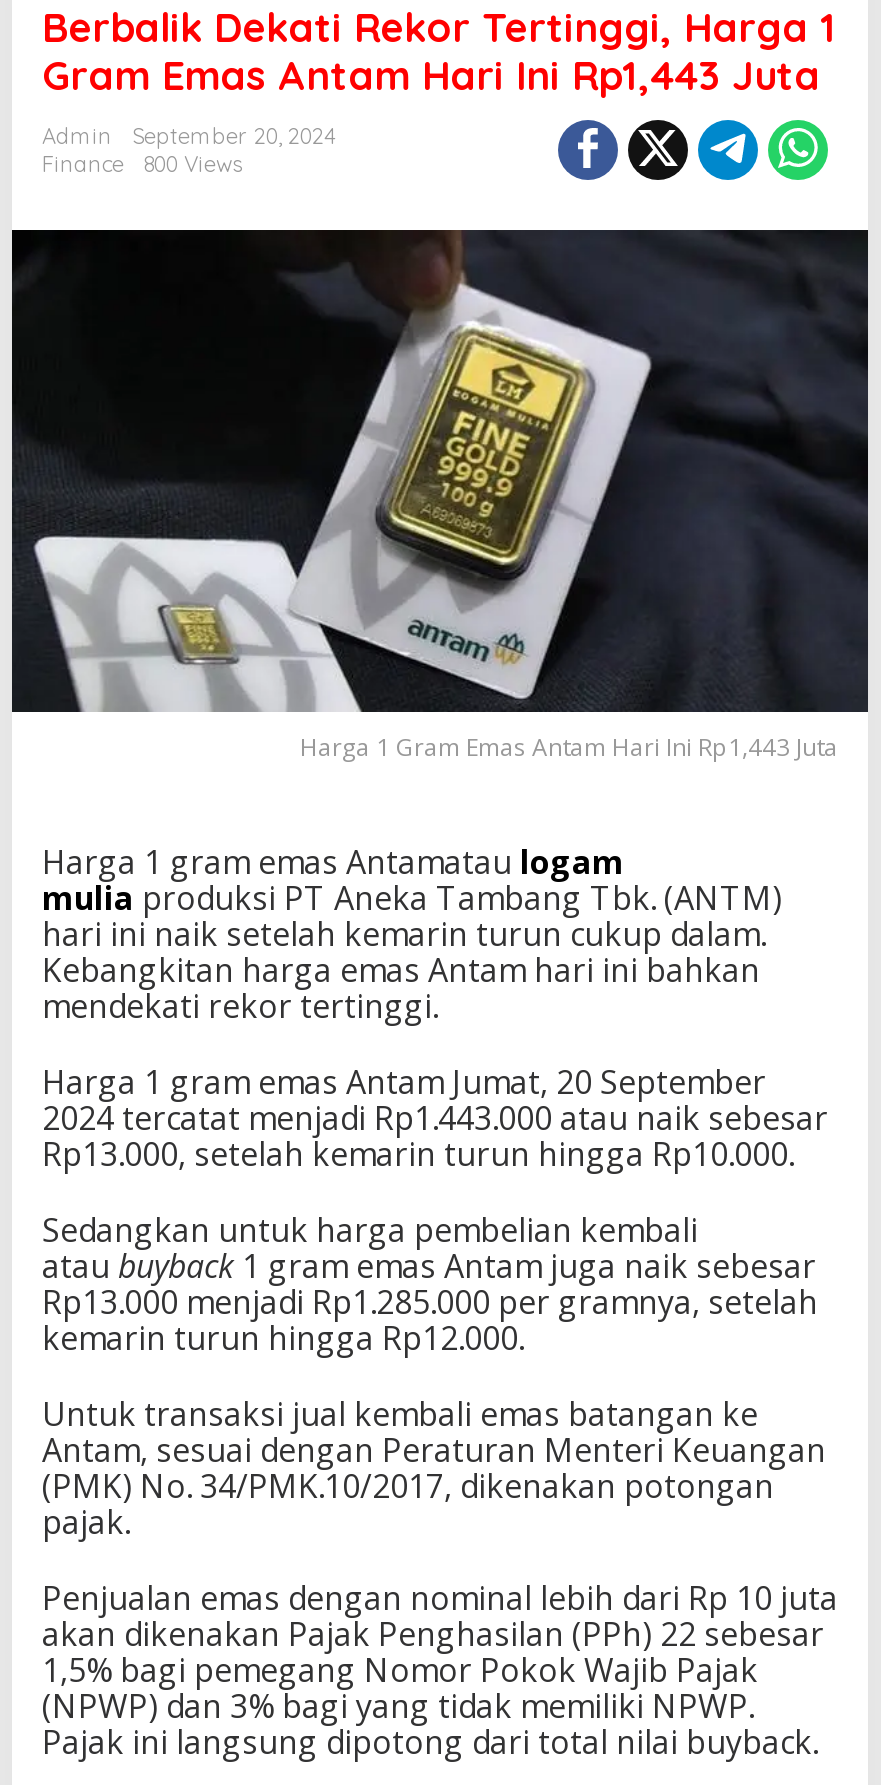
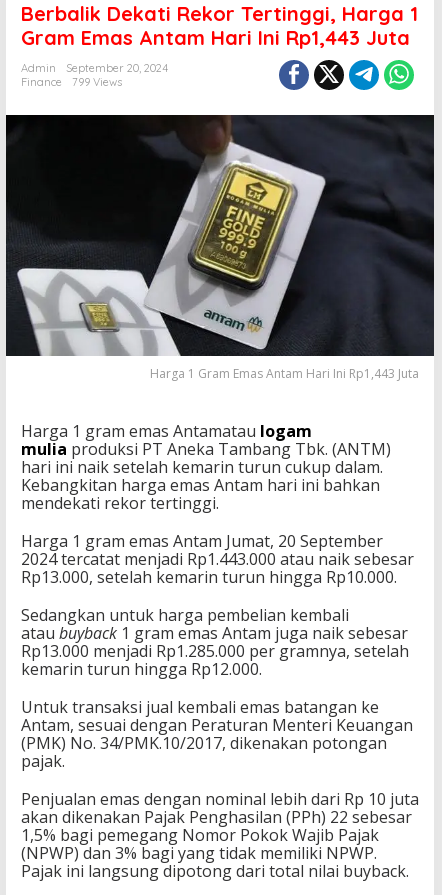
[42,150,242,178] Finance 800 Views -> [21,75,122,89] Finance 799 Views

